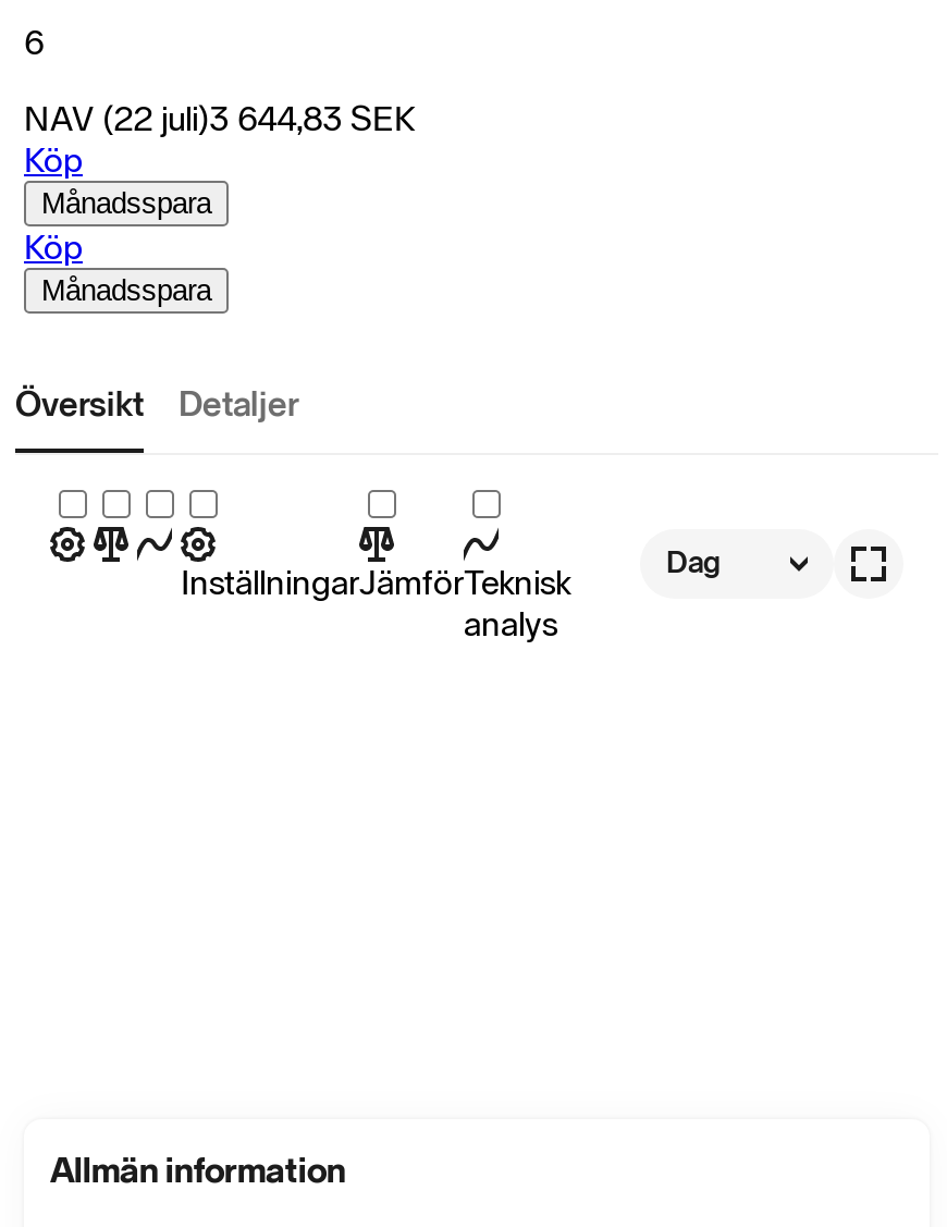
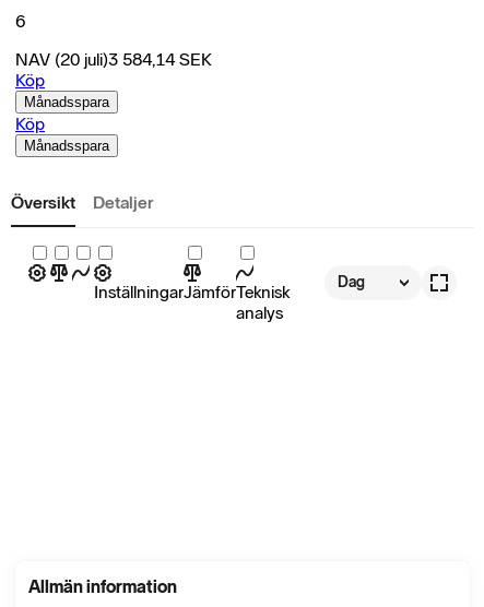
[24,97,416,138] NAV (22 juli)3 644,83 SEK -> [15,49,212,69] NAV (20 juli)3 584,14 SEK

